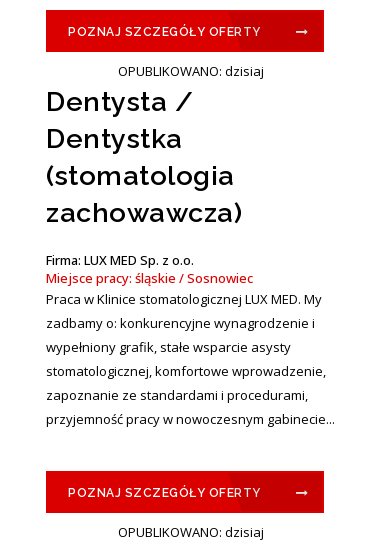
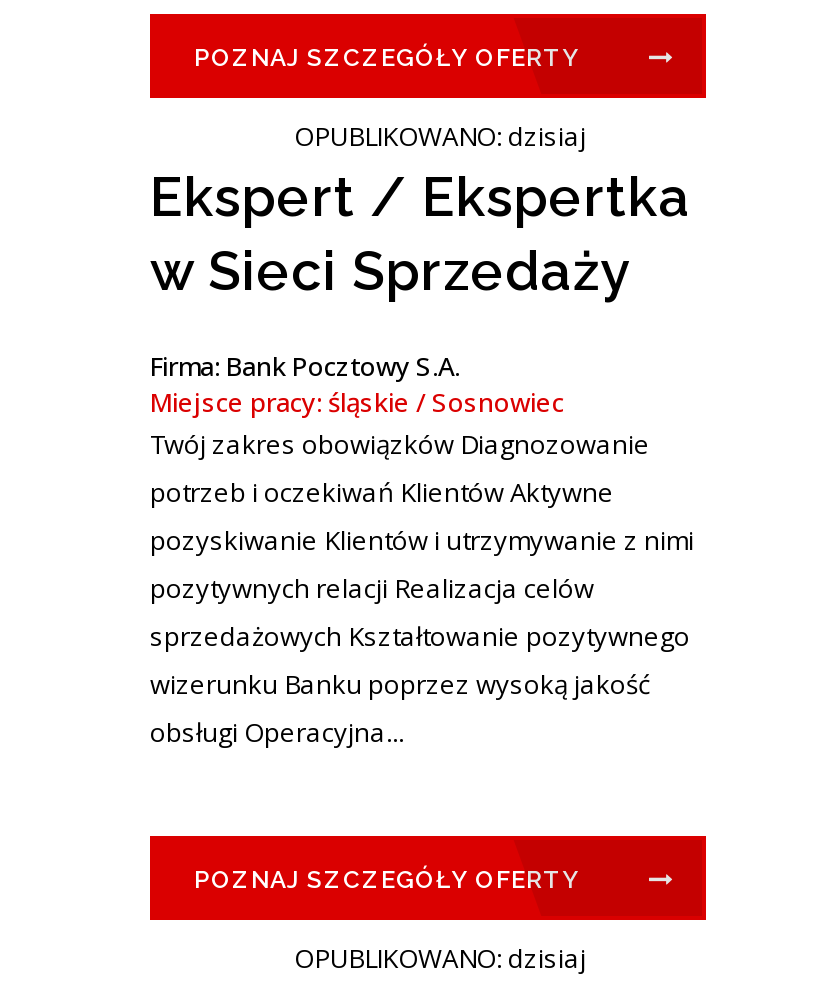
[46,86,242,228] Dentysta / | Dentystka | (stomatologia | zachowawcza) -> [150,166,691,302] Ekspert / Ekspertka | w Sieci Sprzedaży
[46,251,194,269] Firma: LUX MED Sp. z o.o. -> [150,348,460,384] Firma: Bank Pocztowy S.A.
moved [46,269,253,287] -> [150,384,564,420]: Miejsce pracy: śląskie / Sosnowiec
[46,290,335,428] Praca w Klinice stomatologicznej LUX MED. My | zadbamy o: konkurencyjne wynagrodzenie i | wypełniony grafik, stałe wsparcie asysty | stomatologicznej, komfortowe wprowadzenie, | zapoznanie ze standardami i procedurami, | przyjemność pracy w nowoczesnym gabinecie... -> [150,426,694,750] Twój zakres obowiązków Diagnozowanie | potrzeb i oczekiwań Klientów Aktywne | pozyskiwanie Klientów i utrzymywanie z nimi | pozytywnych relacji Realizacja celów | sprzedażowych Kształtowanie pozytywnego | wizerunku Banku poprzez wysoką jakość | obsługi Operacyjna...

